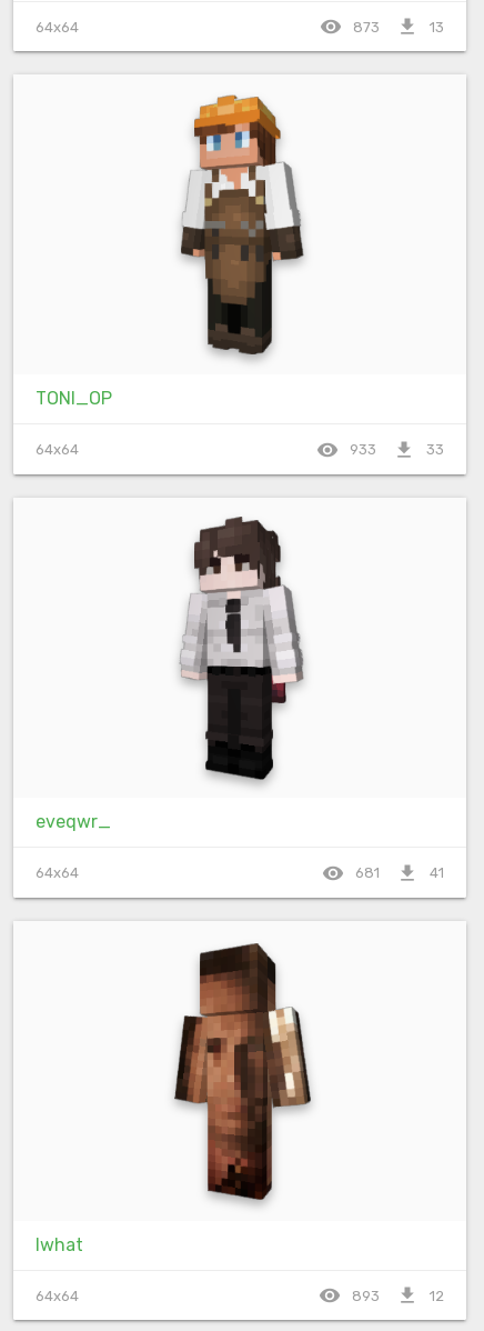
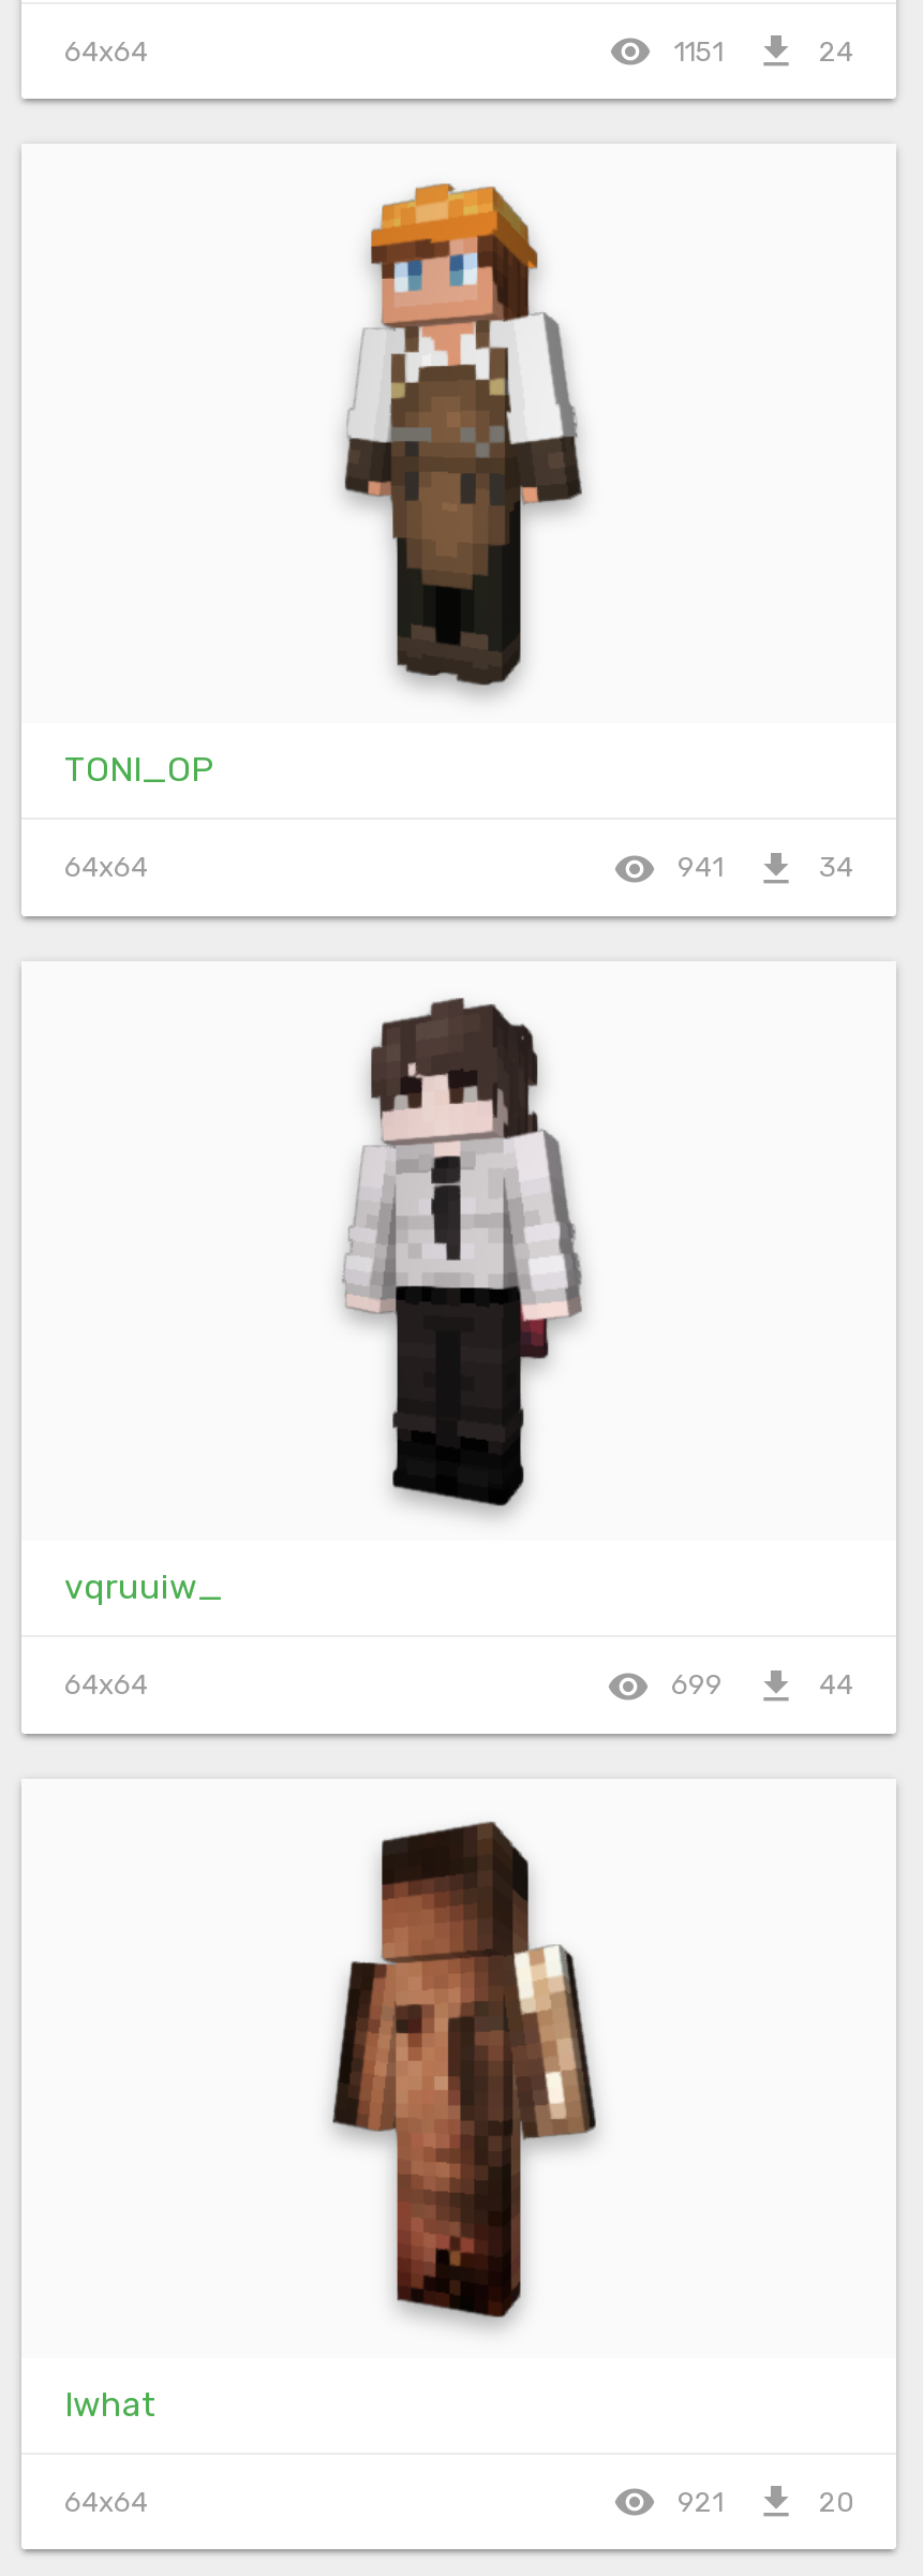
[353,18,380,35] 873 -> [673,35,723,67] 1151
[430,18,444,35] 13 -> [819,35,853,67] 24
[350,441,376,458] 933 -> [678,852,723,884] 941
[426,441,444,458] 33 -> [819,852,853,884] 34
[36,811,111,832] eveqwr_ -> [64,1566,223,1607] vqruuiw_
[355,864,380,880] 681 -> [671,1668,723,1701] 699
[430,864,444,880] 41 -> [819,1668,853,1701] 44
[352,1287,380,1303] 893 -> [678,2485,723,2517] 921
[430,1287,444,1303] 12 -> [819,2485,853,2517] 20

